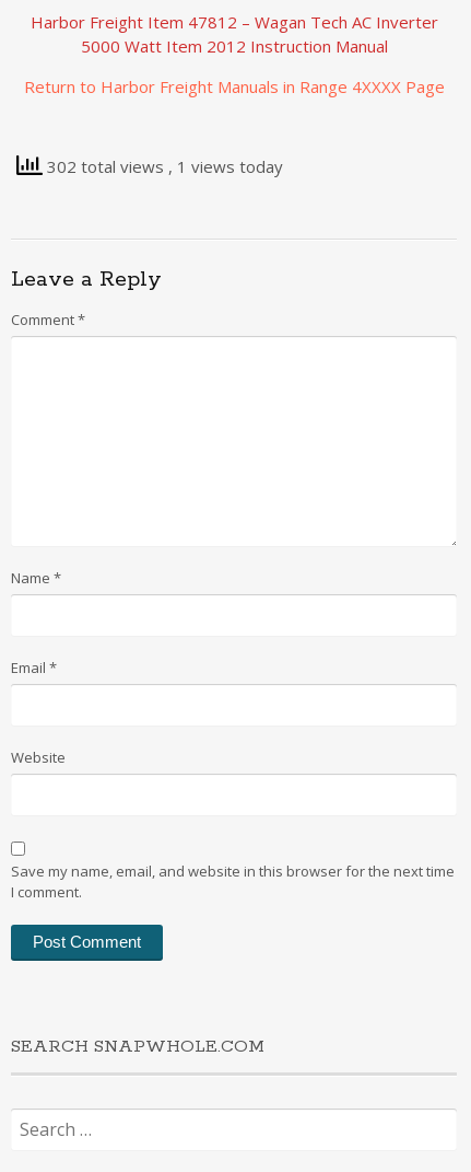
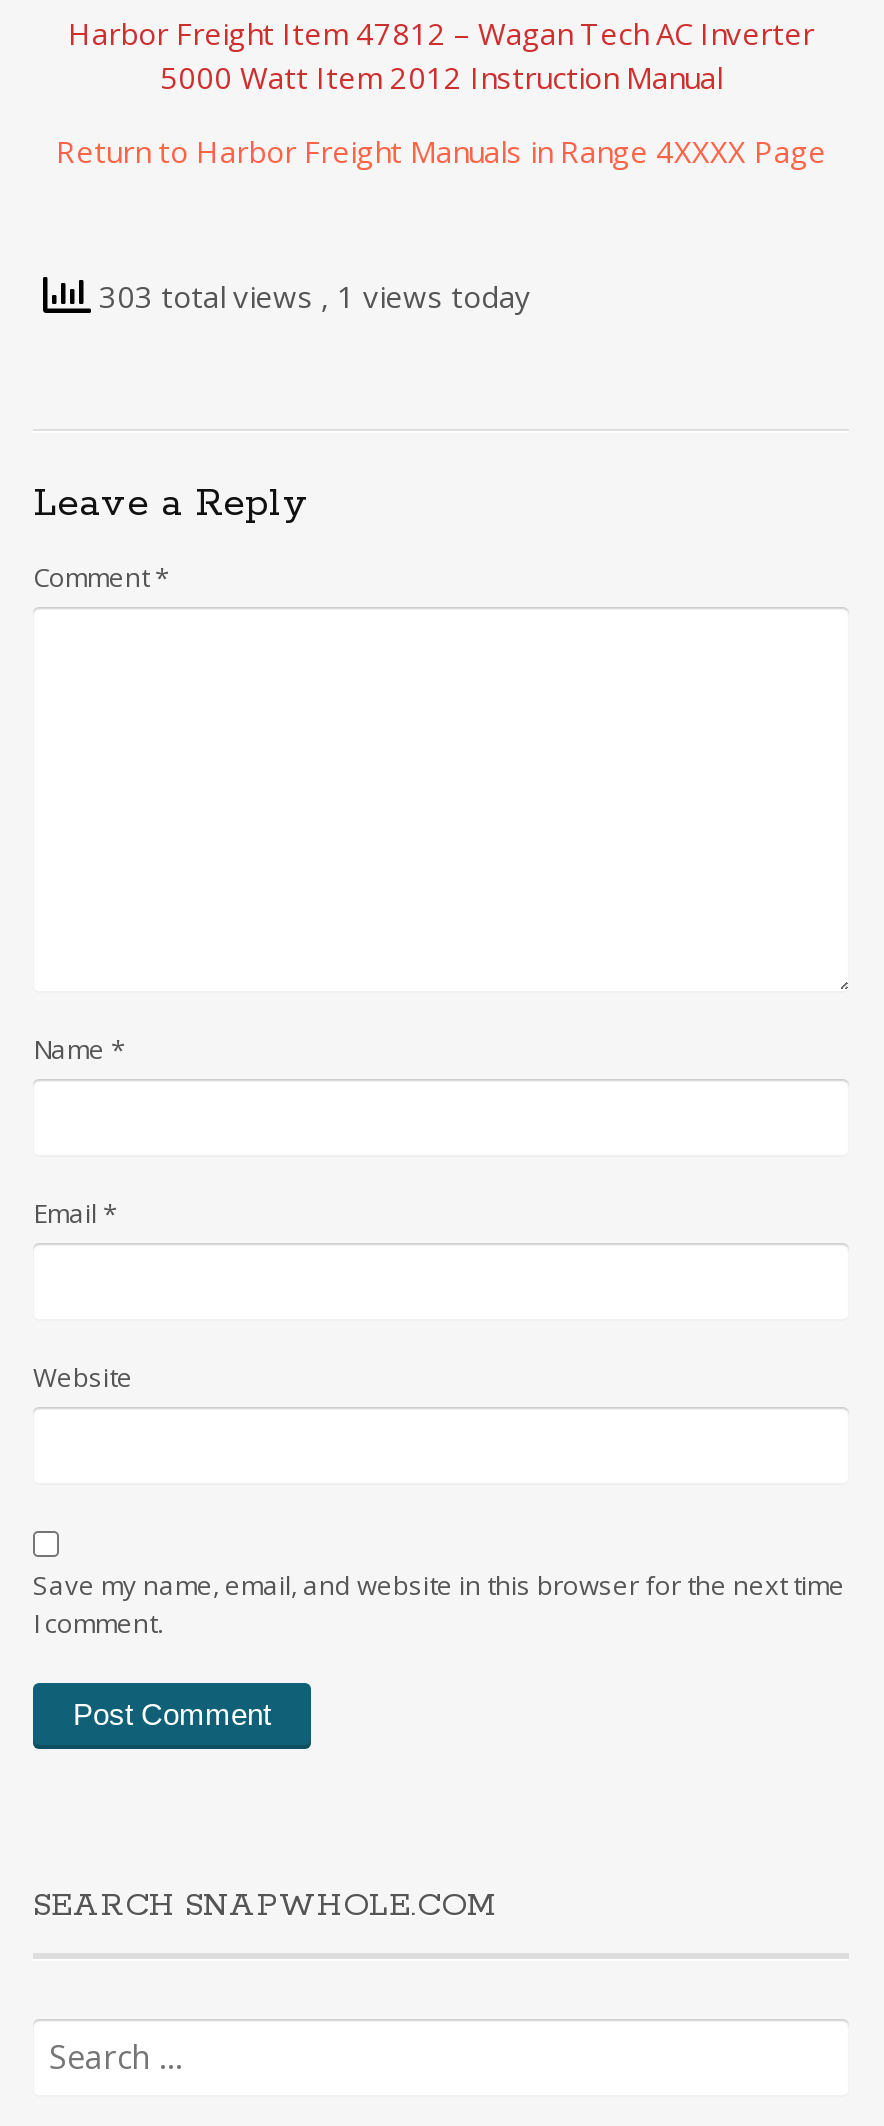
[43,155,283,177] 302 total views, 1 views today -> [91,276,531,316] 303 total views, 1 views today

